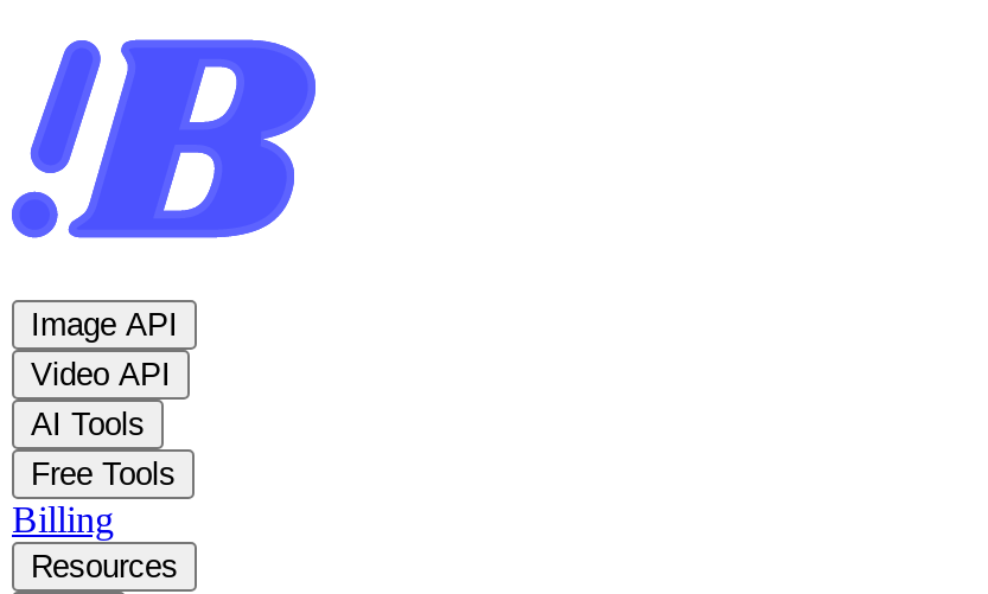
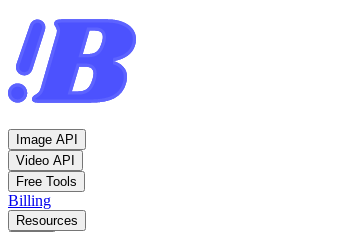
[31,407,145,442] AI Tools -> none

